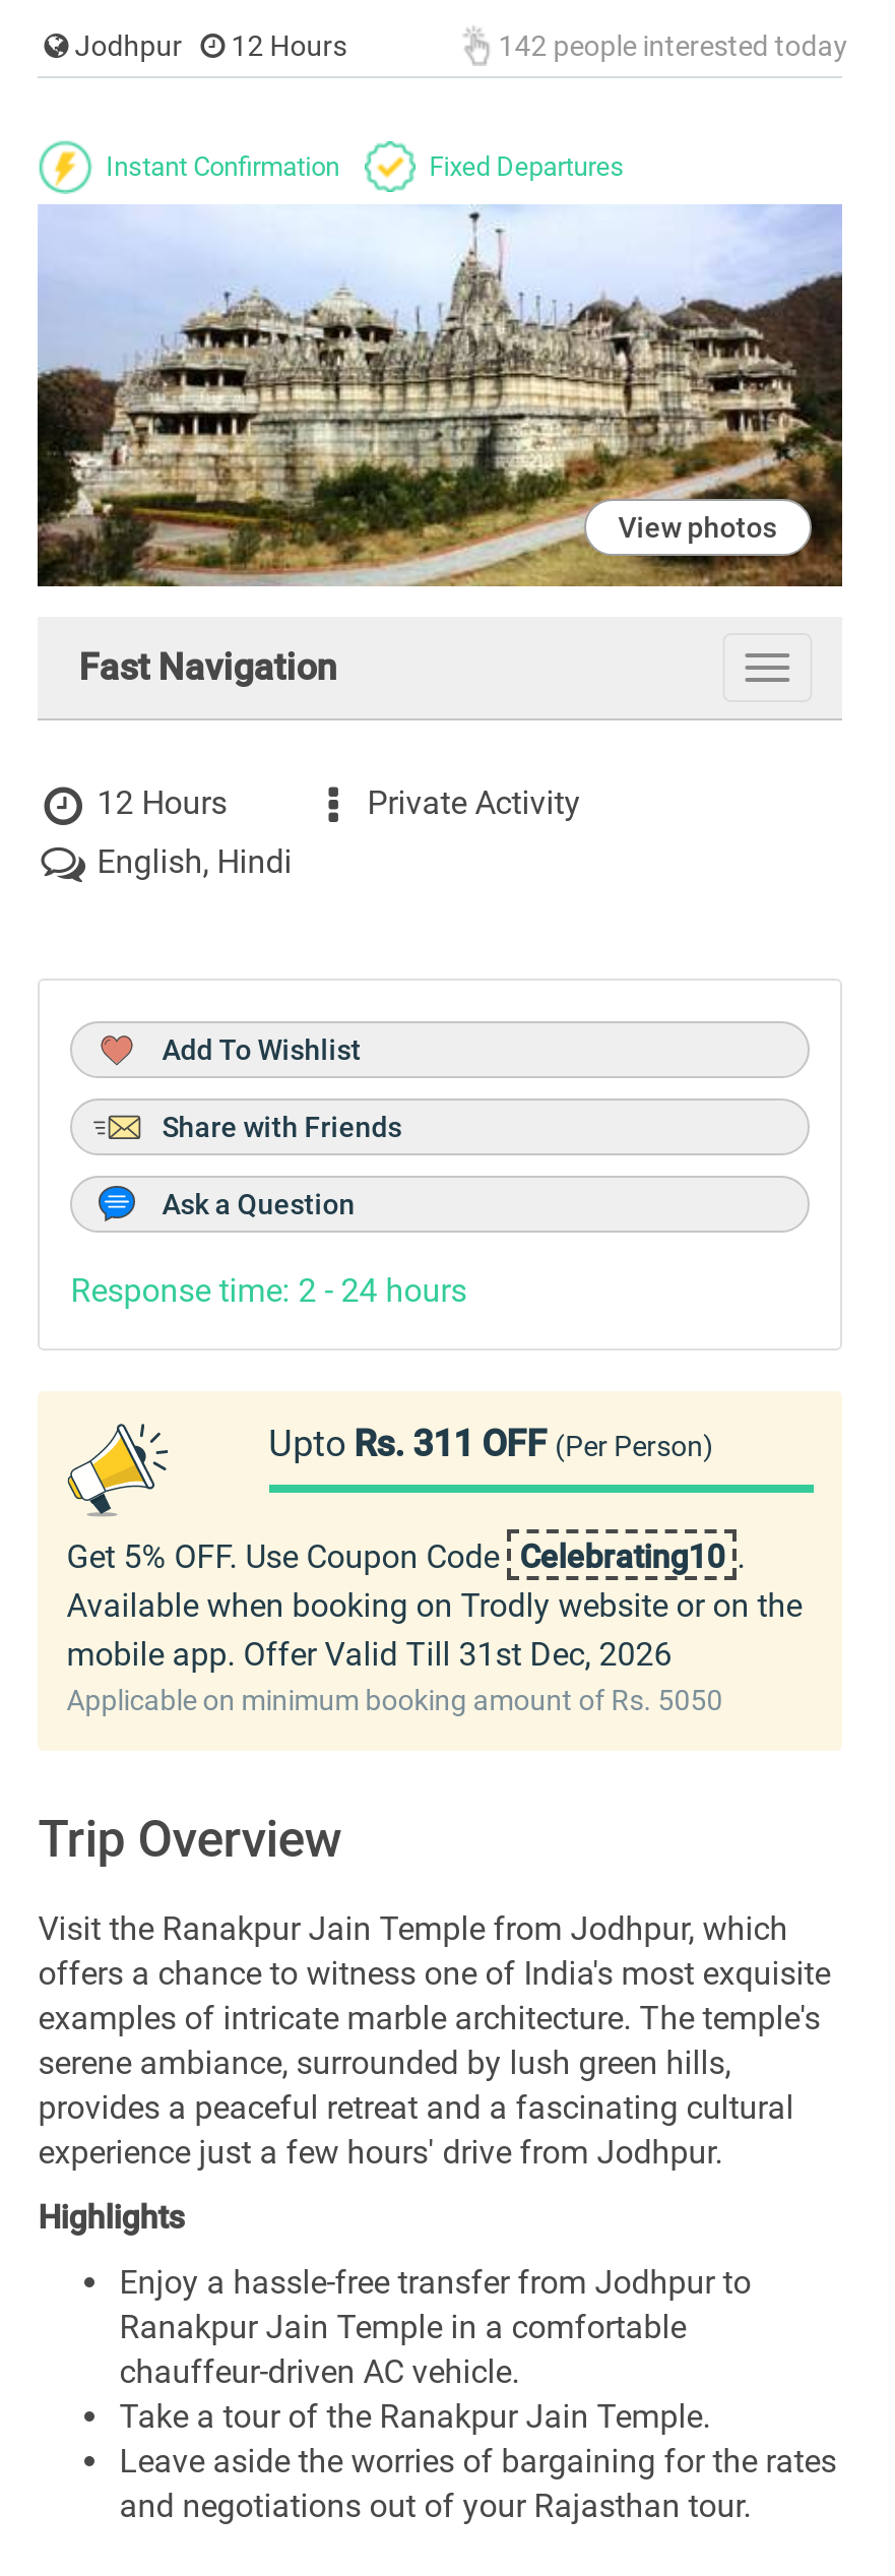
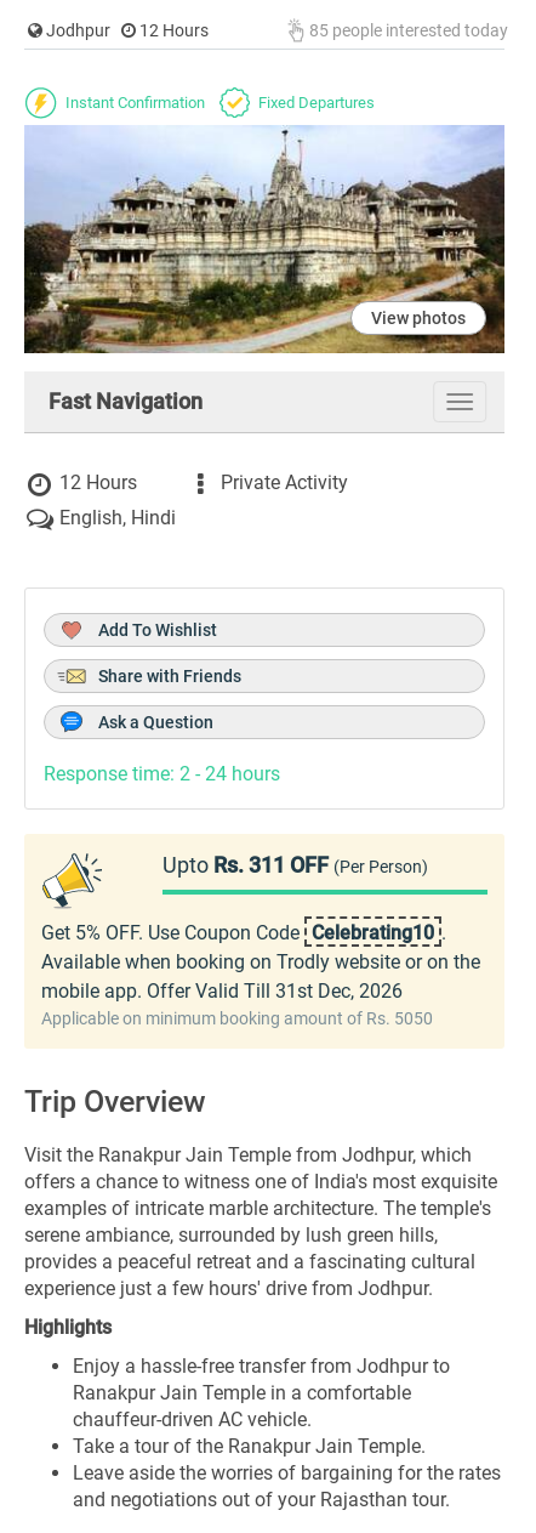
[492,29,848,62] 142 people interested today -> [305,21,508,40] 85 people interested today

